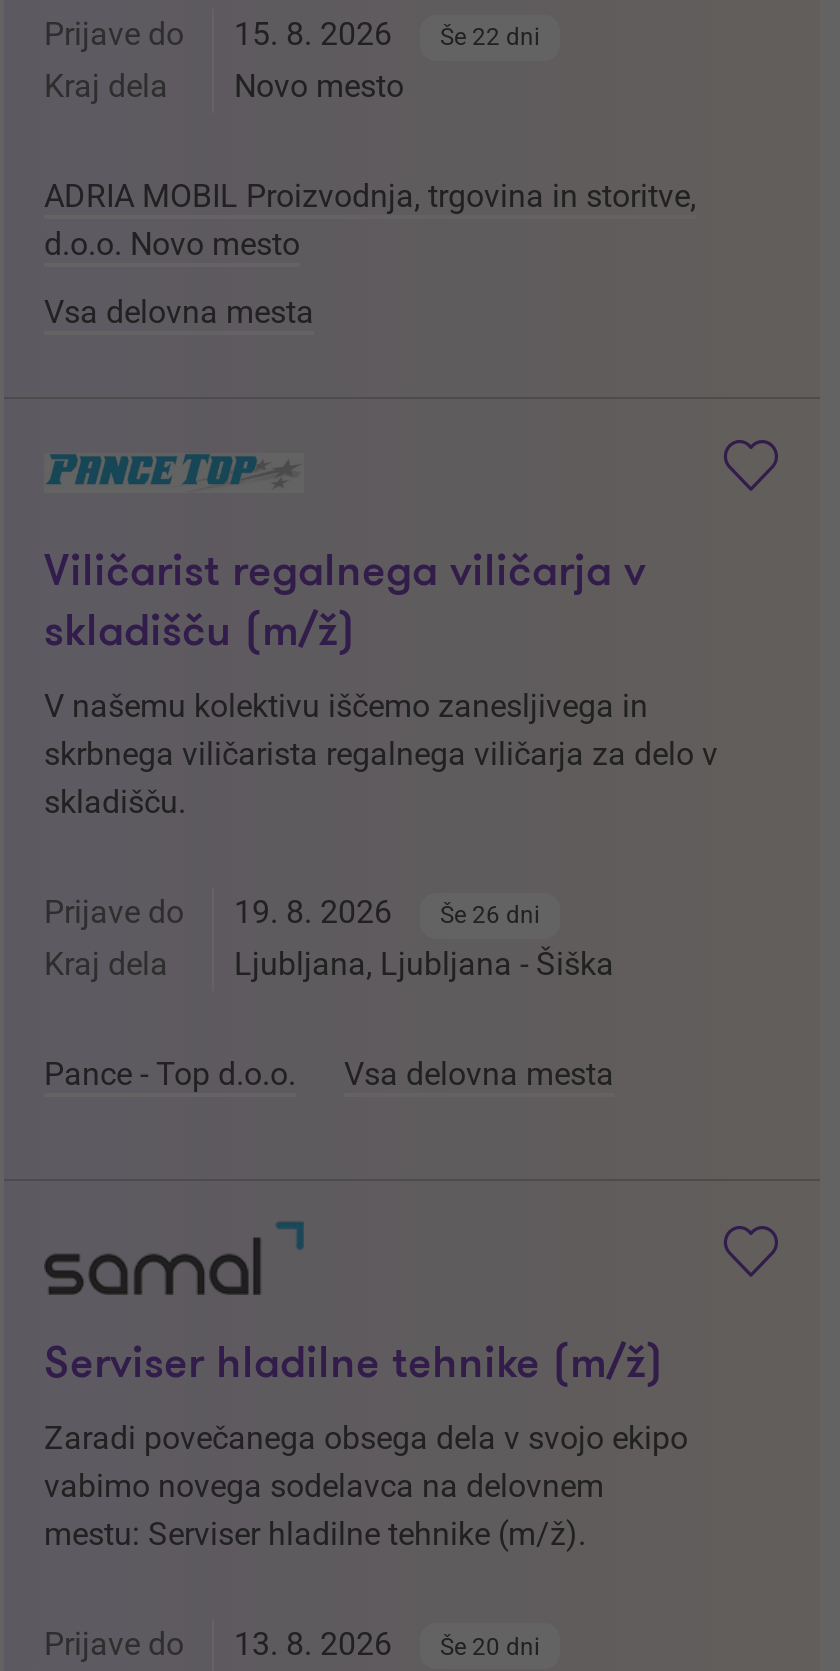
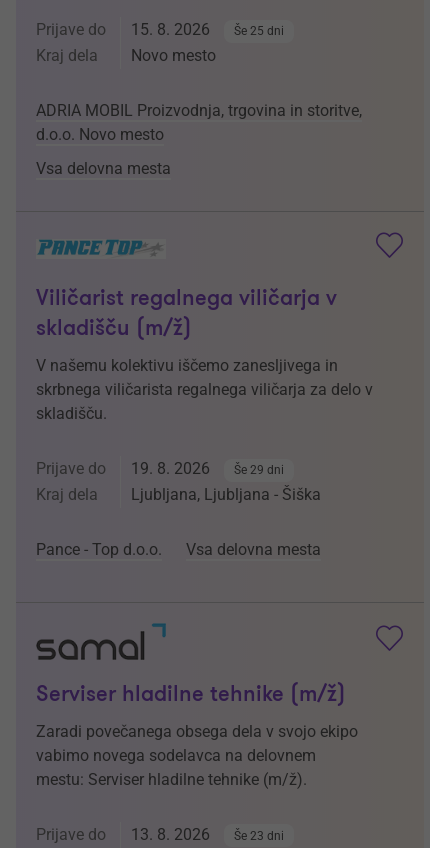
[44,15,540,53] Prijave do 15. 8. 2026 Še 22 dni -> [36,20,284,39] Prijave do 15. 8. 2026 Še 25 dni
[44,893,540,931] Prijave do 19. 8. 2026 Še 26 dni -> [36,459,284,478] Prijave do 19. 8. 2026 Še 29 dni
[44,1625,540,1663] Prijave do 13. 8. 2026 Še 20 dni -> [36,825,284,844] Prijave do 13. 8. 2026 Še 23 dni

